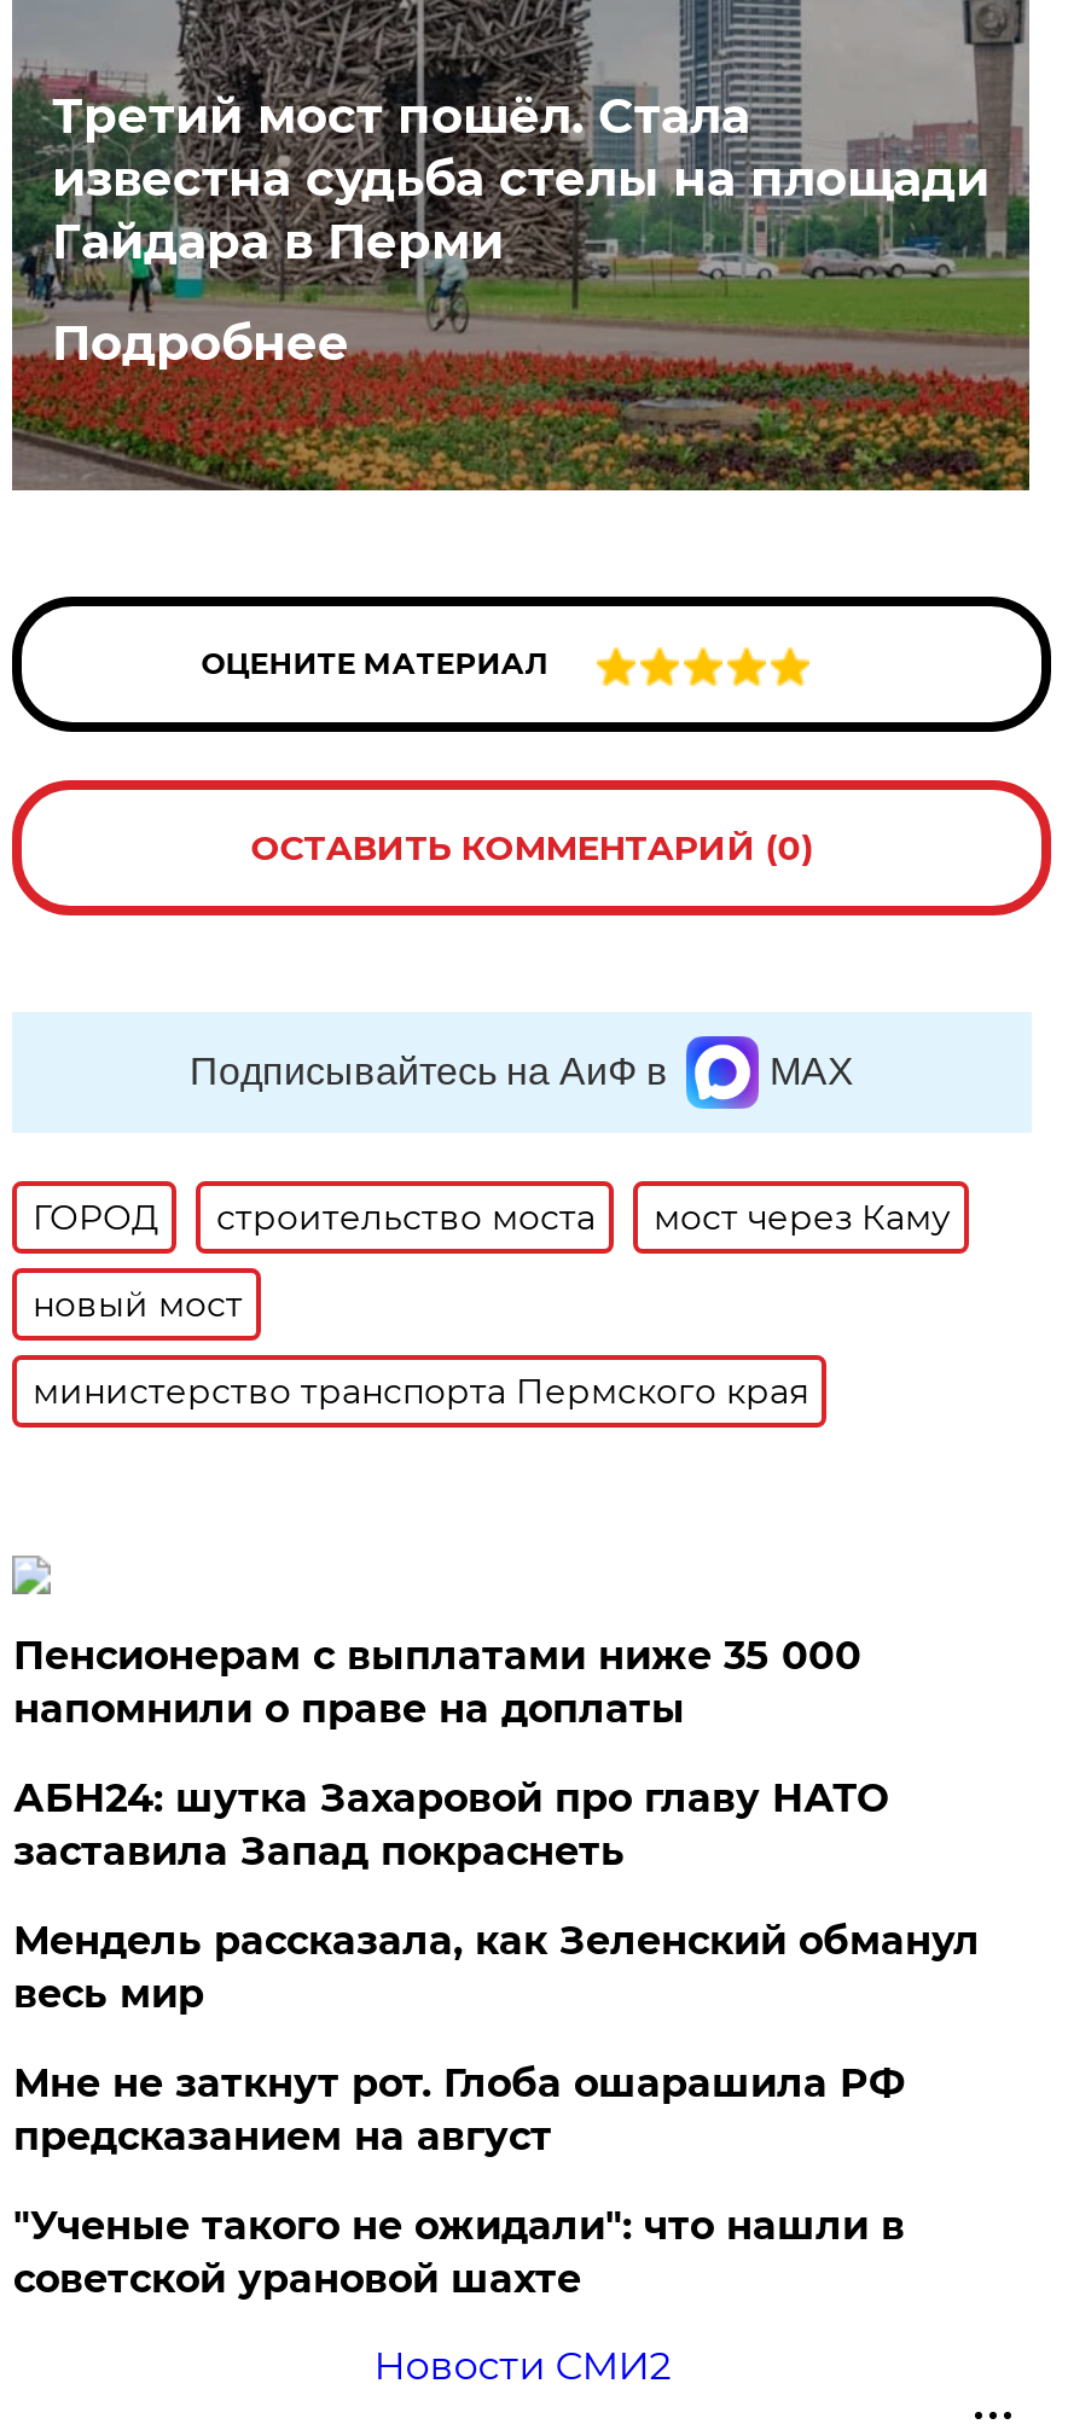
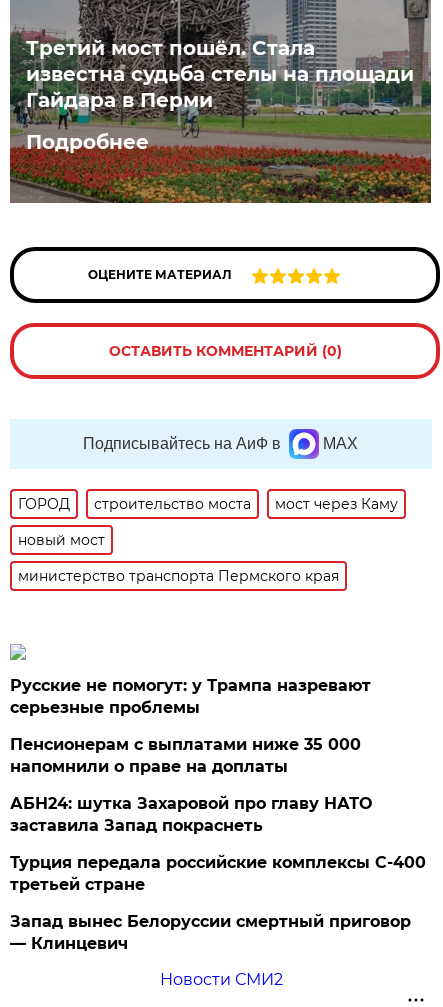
none -> [10,676,371,717] Русские не помогут: у Трампа назревают | серьезные проблемы
moved [13,1633,888,1874] -> [10,735,372,835]: Пенсионерам с выплатами ниже 35 000 | напомнили о праве на доплаты | АБН24: шутка Захаровой про главу НАТО | заставила Запад покраснеть
[13,1918,980,2302] Мендель рассказала, как Зеленский обманул | весь мир | Мне не заткнут рот. Глоба ошарашила РФ | предсказанием на август | "Ученые такого не ожидали": что нашли в | советской урановой шахте -> [10,853,426,953] Турция передала российские комплексы С-400 | третьей стране | Запад вынес Белоруссии смертный приговор | — Клинцевич

